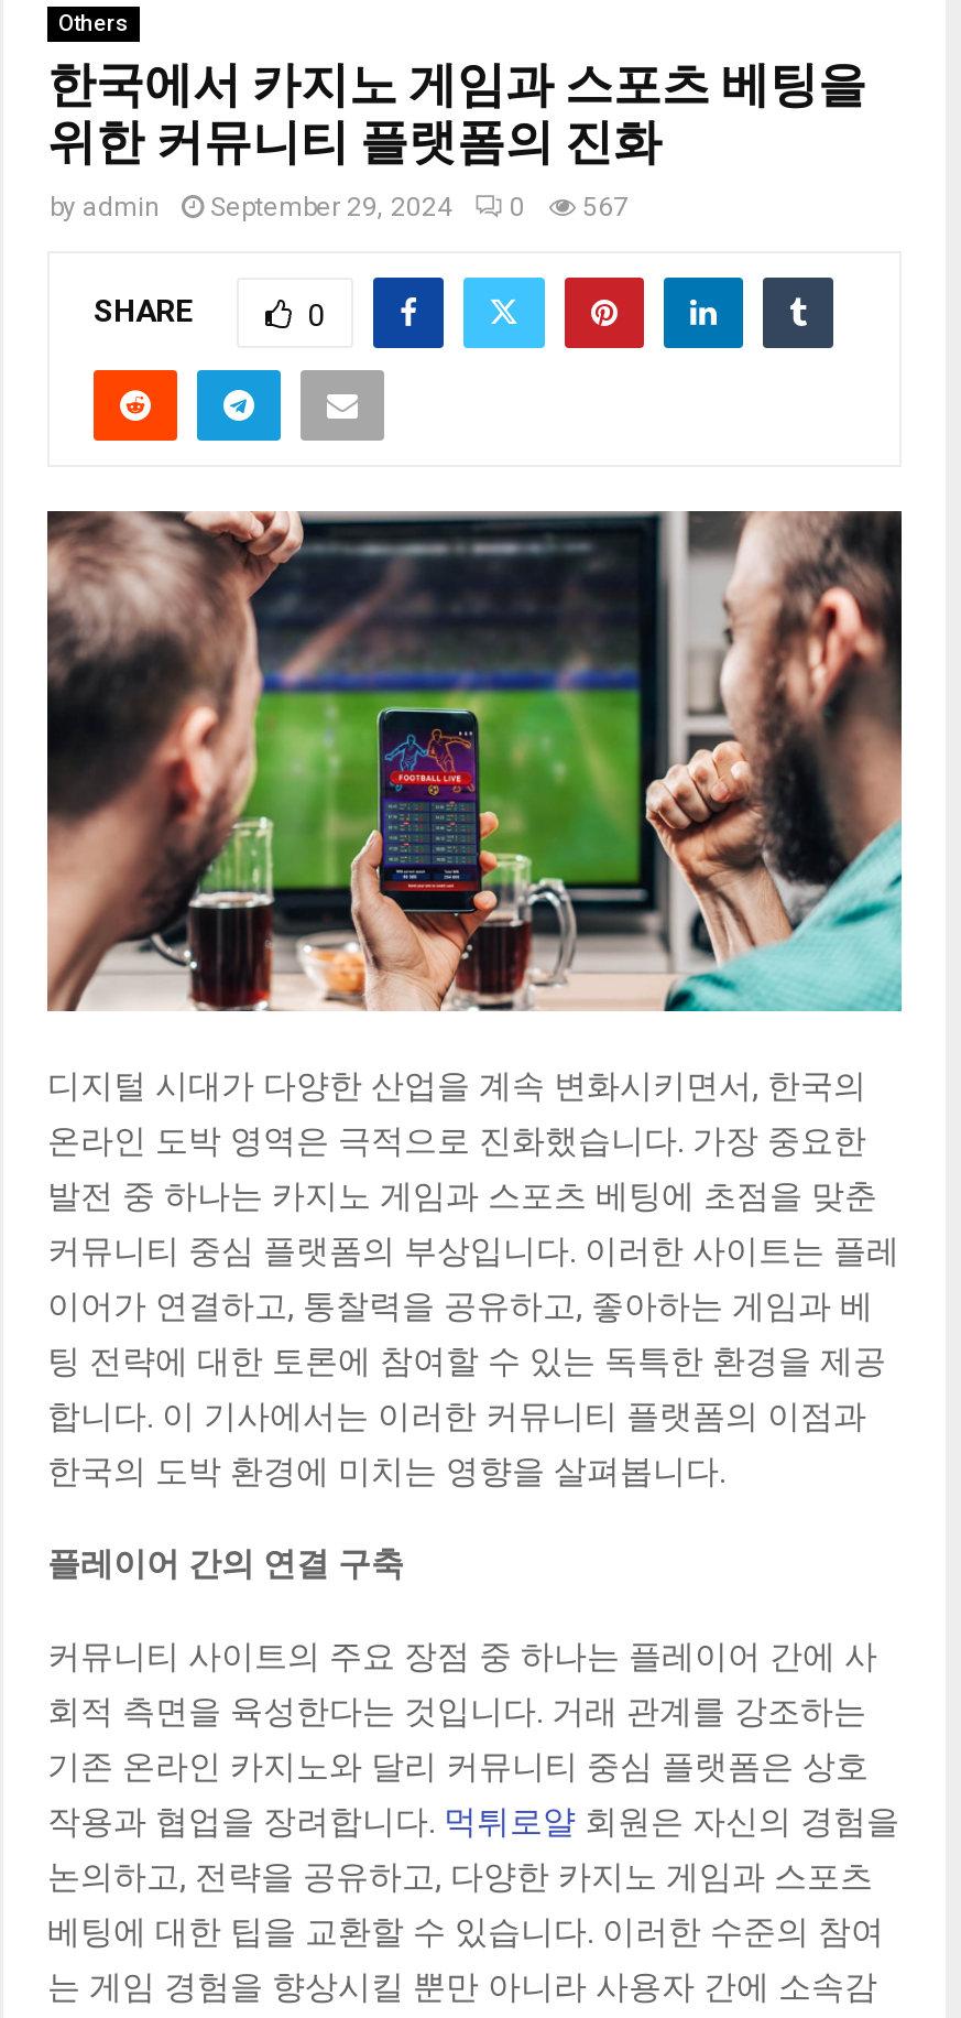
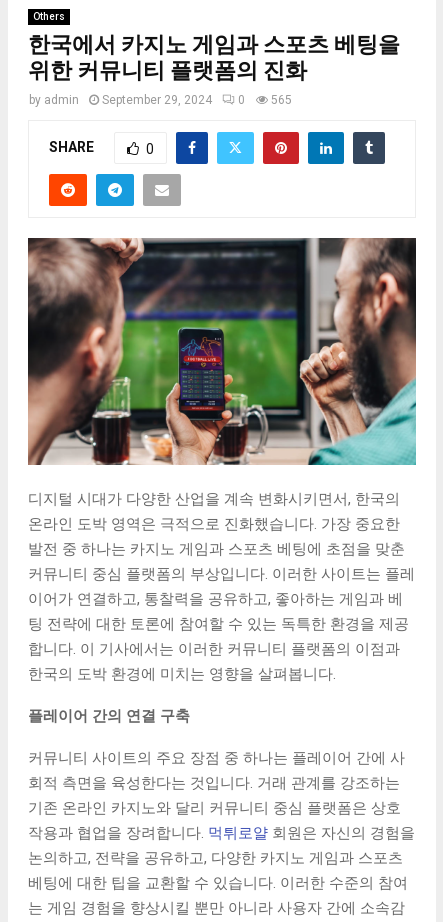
[50,192,629,223] by admin September 29, 2024 0 567 -> [29,93,292,107] by admin September 29, 2024 0 565

